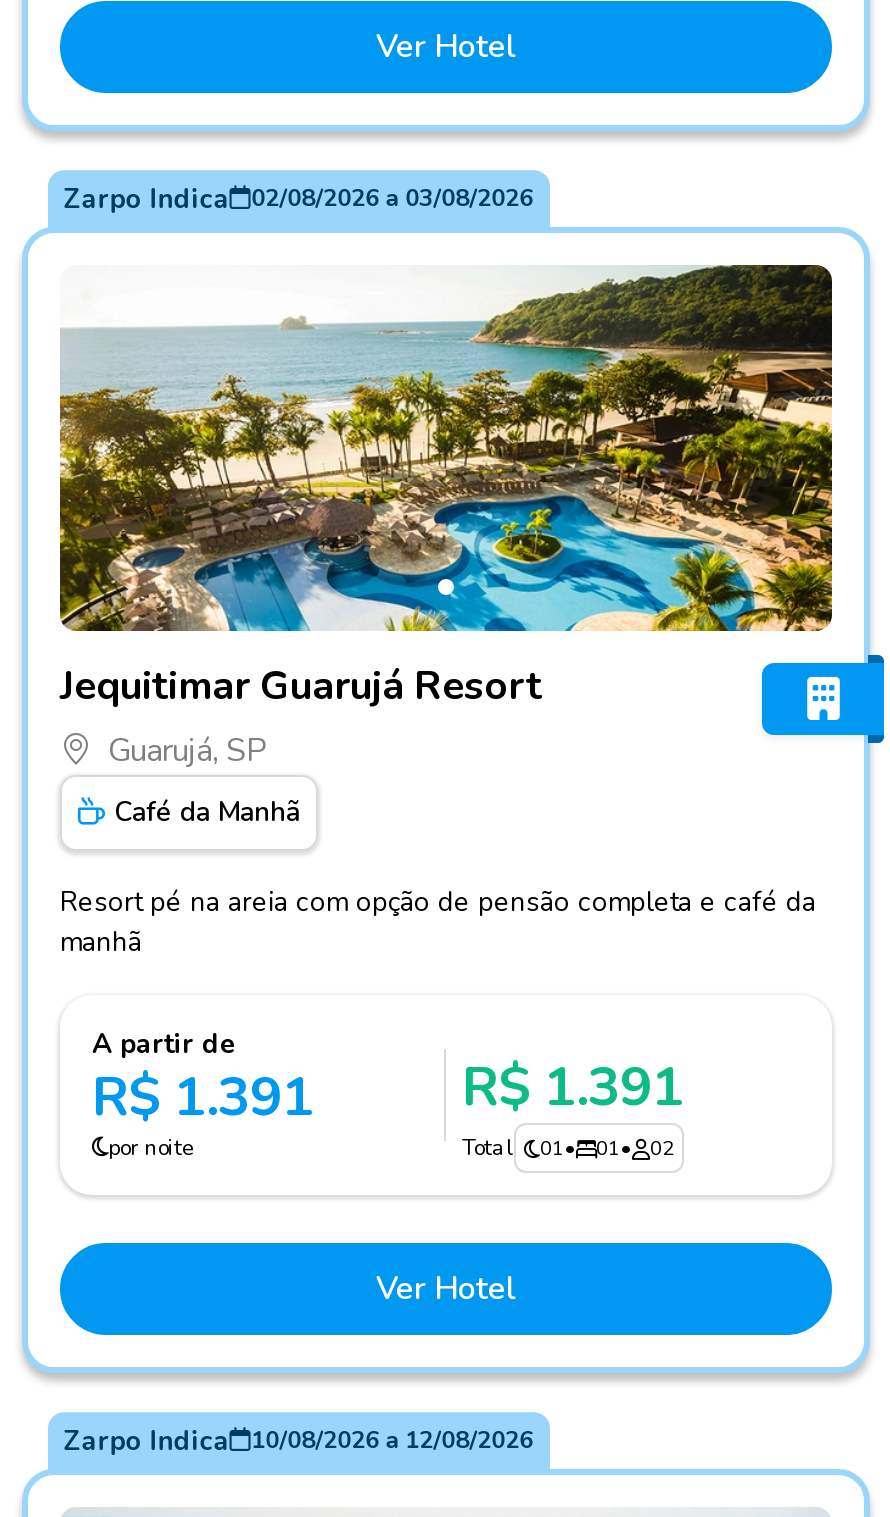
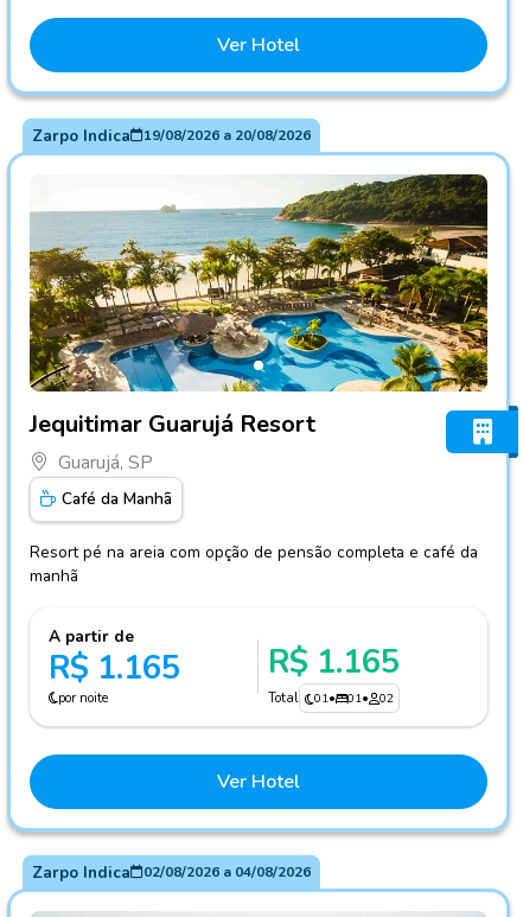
[64,180,534,218] Zarpo Indica 02/08/2026 a 03/08/2026 -> [32,124,310,147] Zarpo Indica 19/08/2026 a 20/08/2026
[92,1060,314,1134] R$ 1.391 -> [49,646,180,690] R$ 1.165
[462,1051,684,1125] R$ 1.391 -> [268,641,400,685] R$ 1.165
[64,1422,534,1460] Zarpo Indica 10/08/2026 a 12/08/2026 -> [32,860,310,883] Zarpo Indica 02/08/2026 a 04/08/2026

